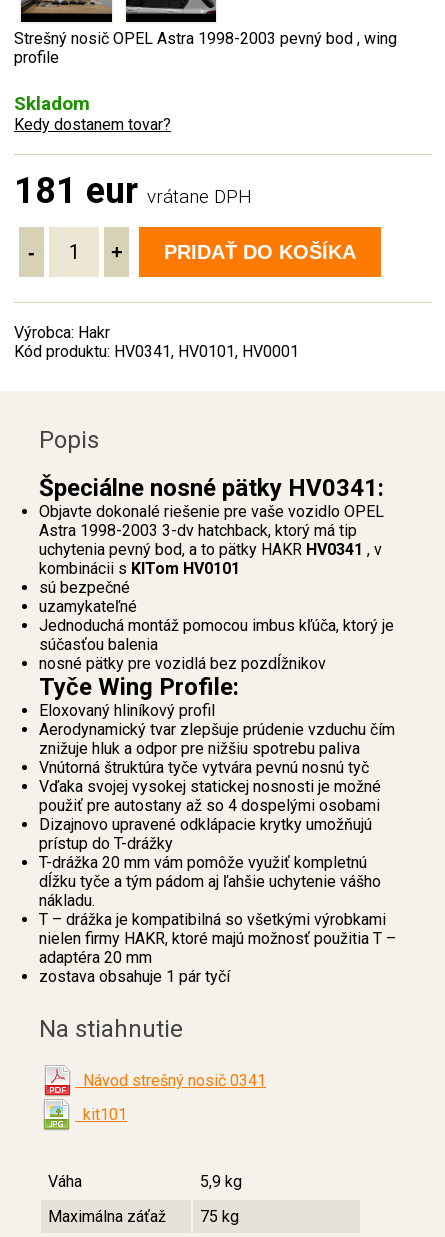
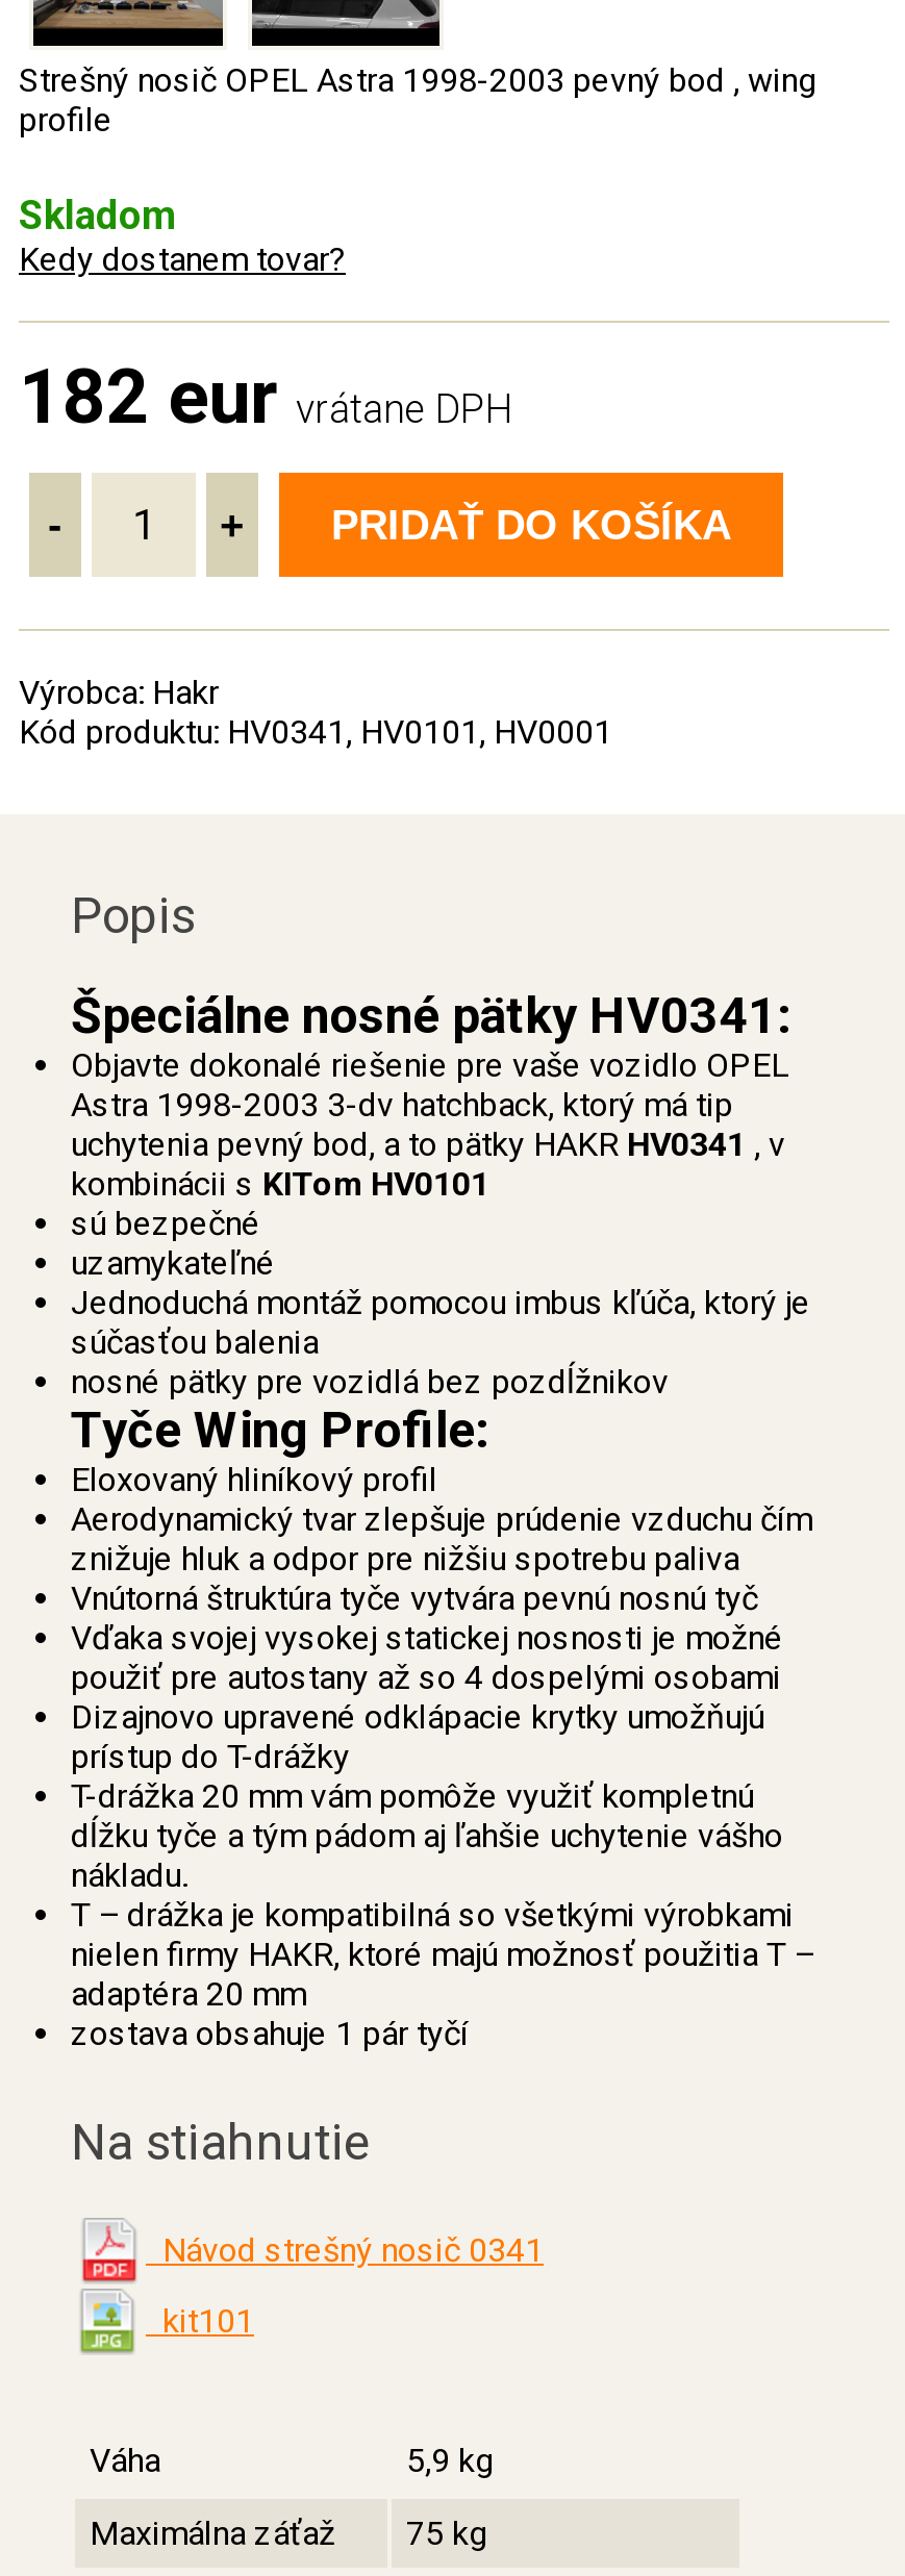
[14,170,252,212] 181 eur vrátane DPH -> [19,355,514,442] 182 eur vrátane DPH

